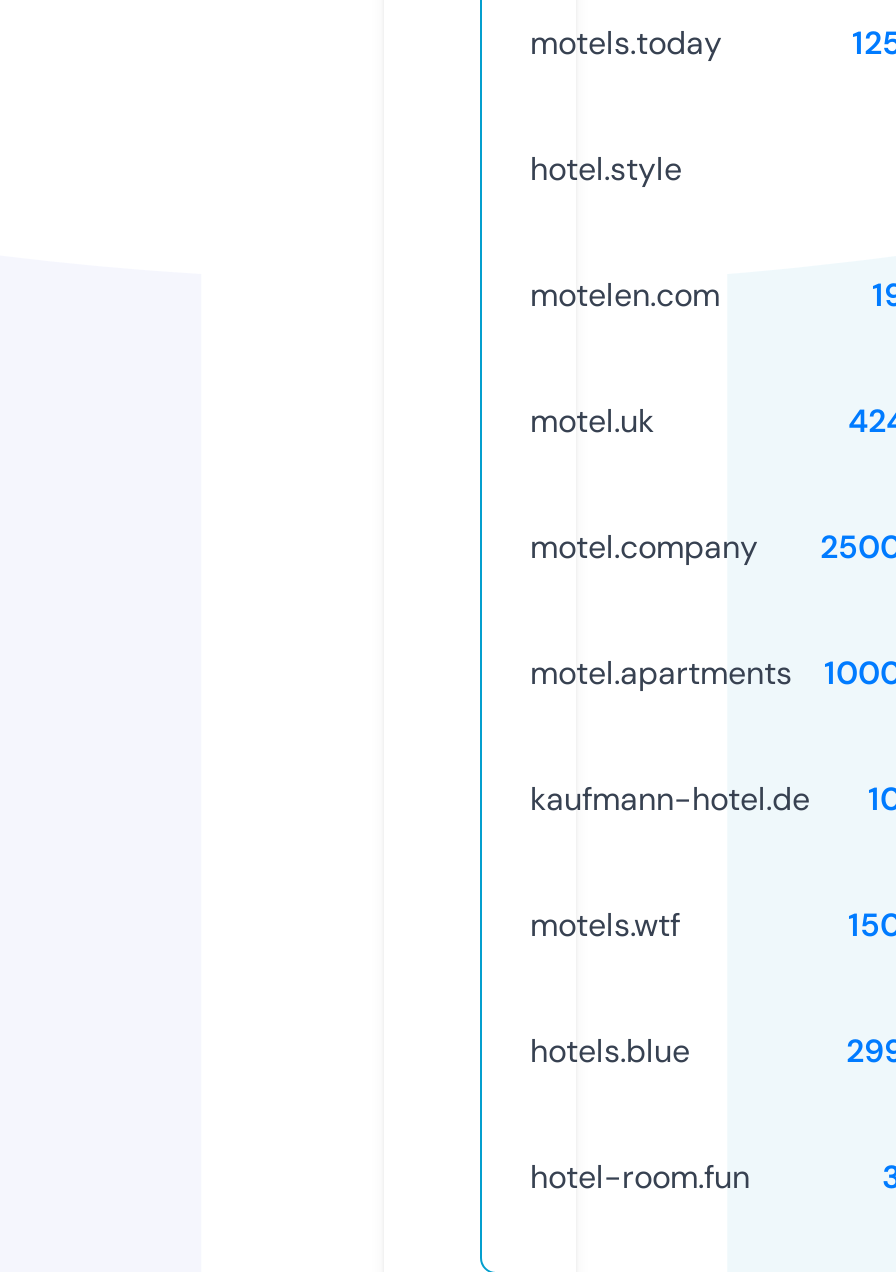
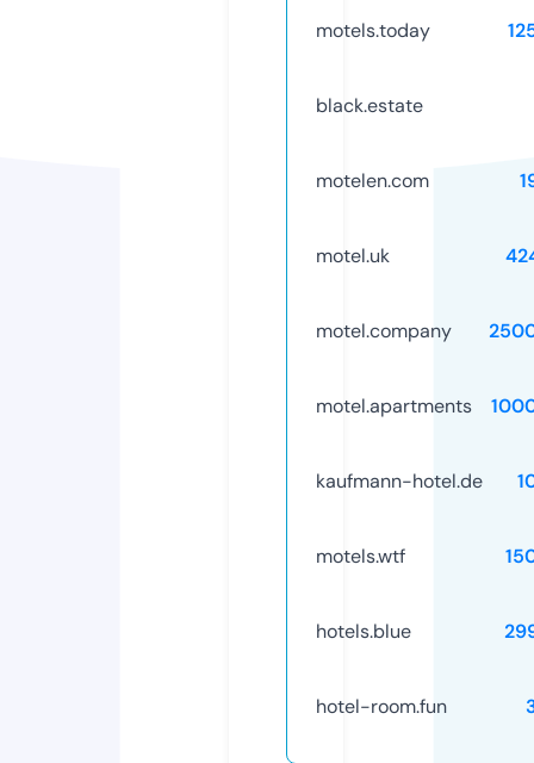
[530,148,682,190] hotel.style -> [316,93,423,118] black.estate

